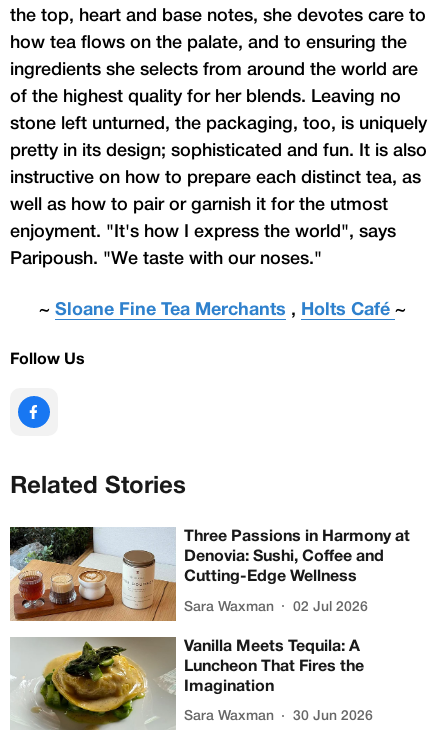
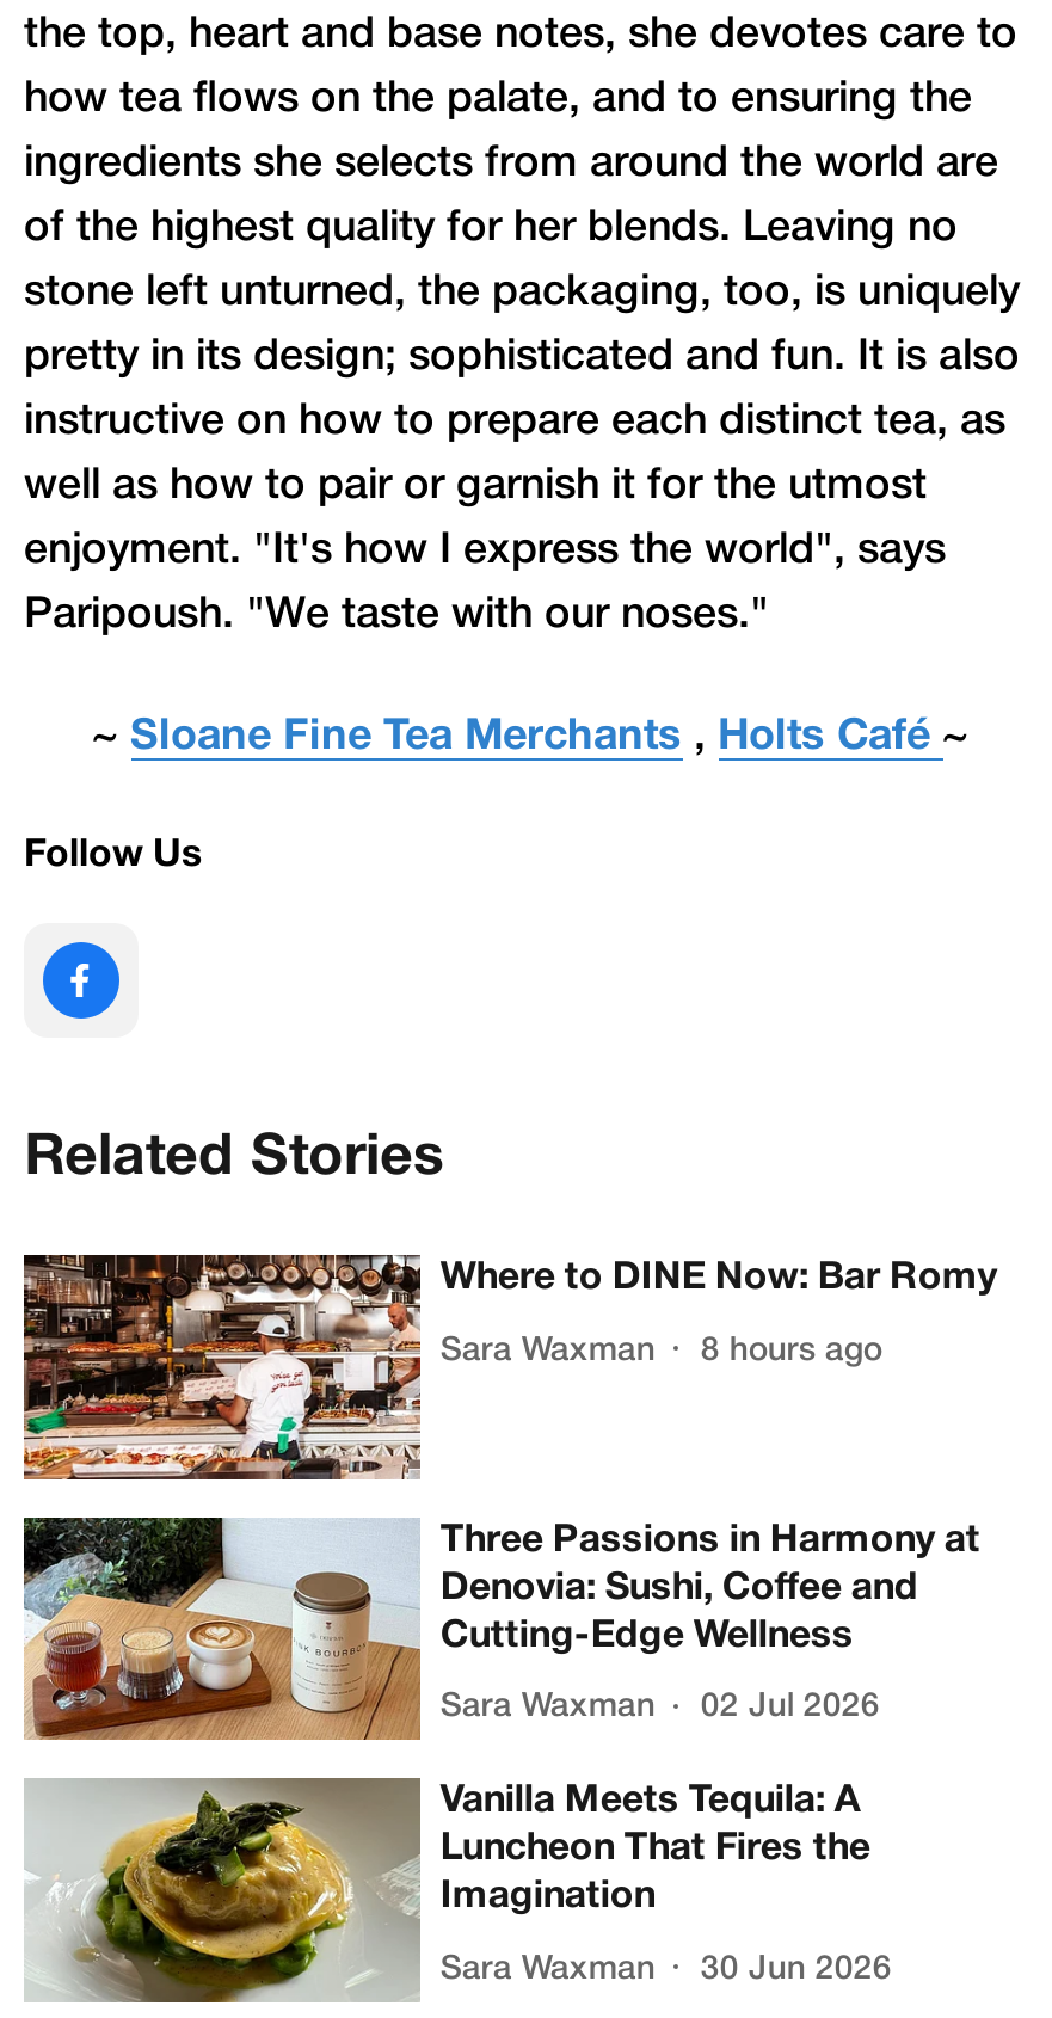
none -> [21,1253,997,1479] [image] | Where to DINE Now: Bar Romy | Sara Waxman | 8 hours ago

